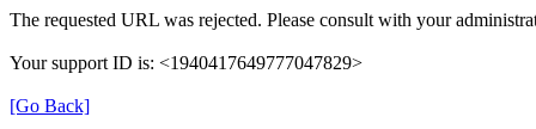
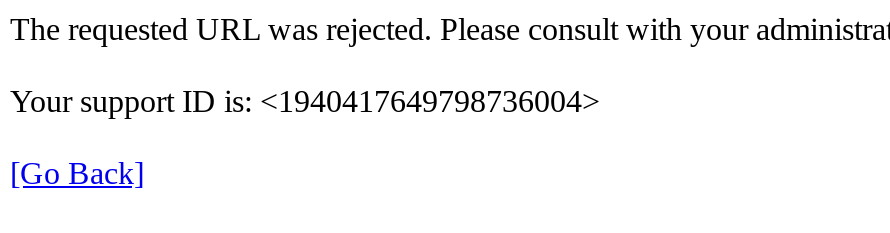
[10,53,363,73] Your support ID is: <1940417649777047829> -> [10,84,600,118] Your support ID is: <1940417649798736004>

